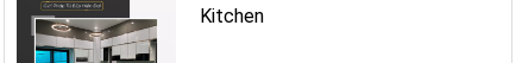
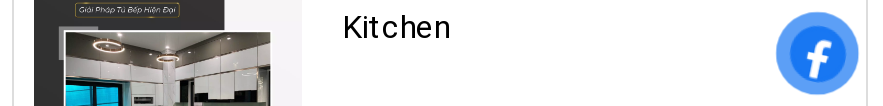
none -> [774,10,860,96] [image]

